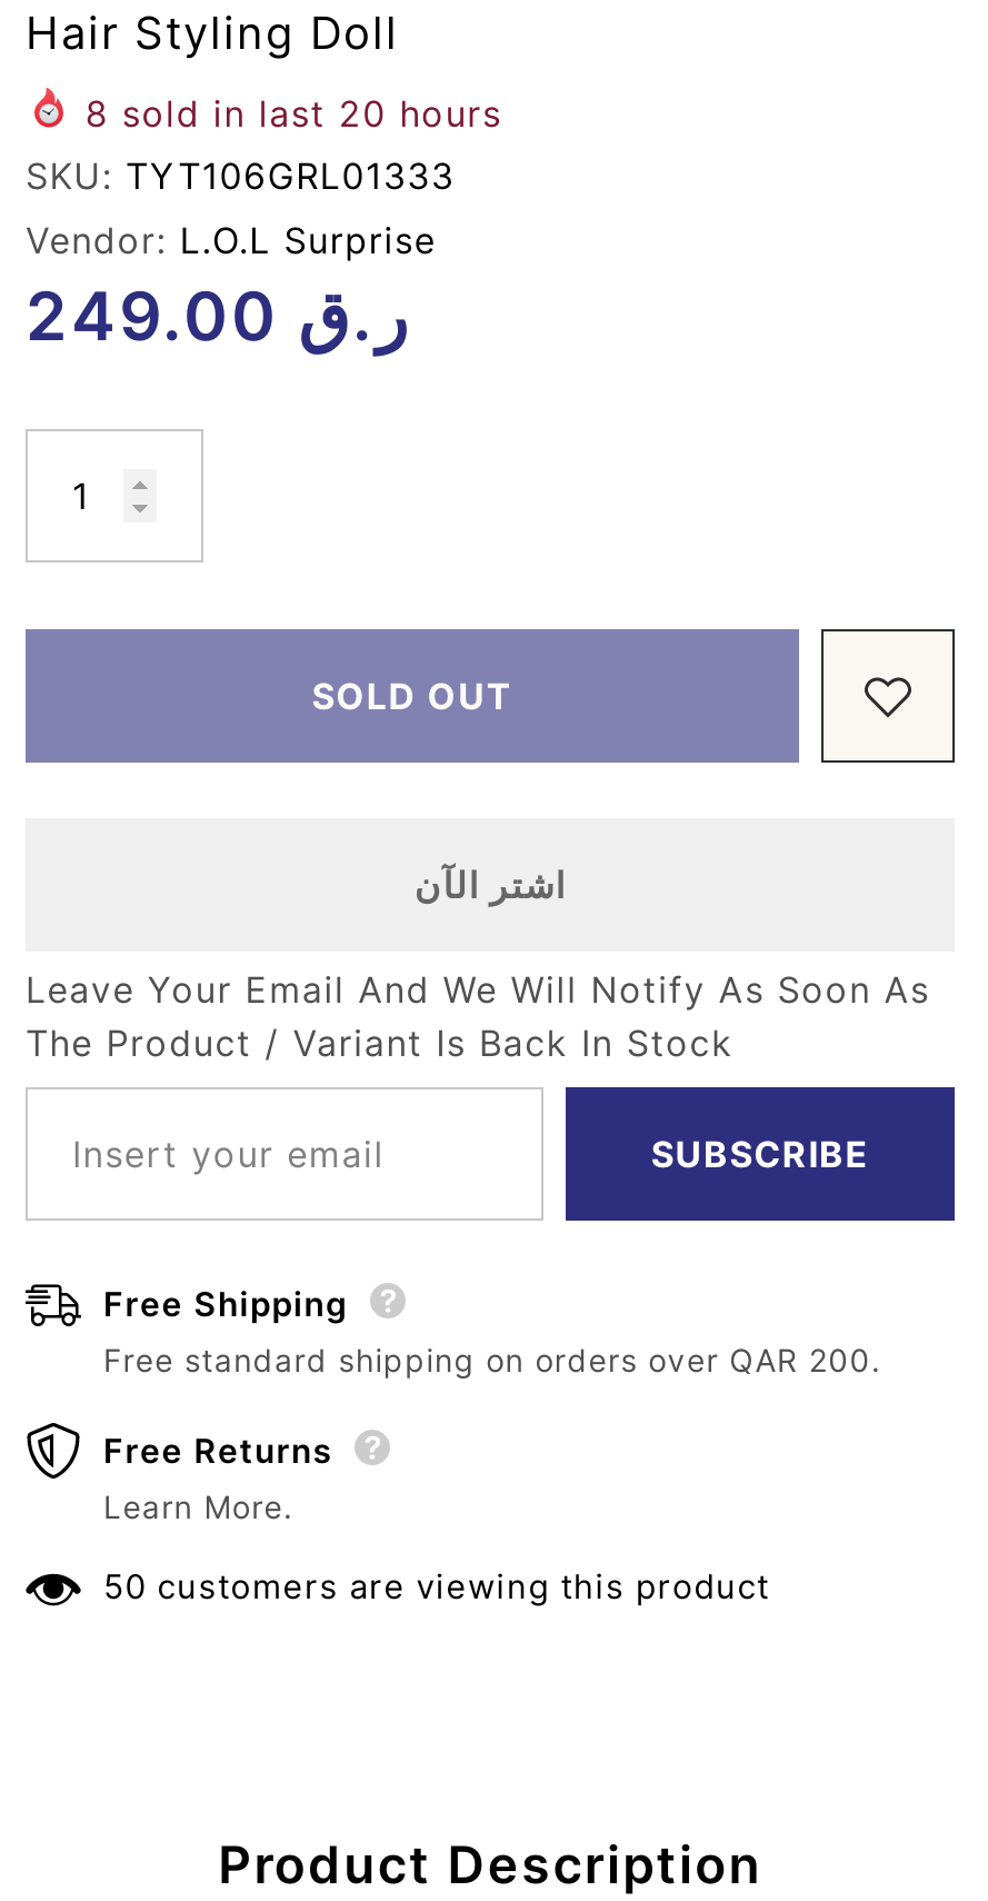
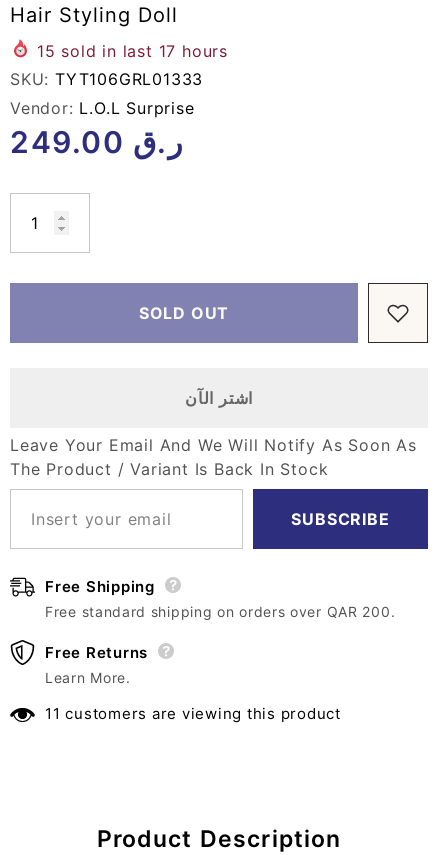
[85,91,502,135] 8 sold in last 20 hours -> [37,41,228,61] 15 sold in last 17 hours
[103,1565,770,1608] 50 customers are viewing this product -> [45,704,341,723] 11 customers are viewing this product

